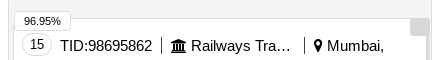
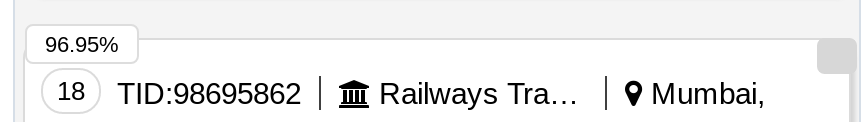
[30,37,152,54] 15 TID:98695862 -> [57,76,301,110] 18 TID:98695862

